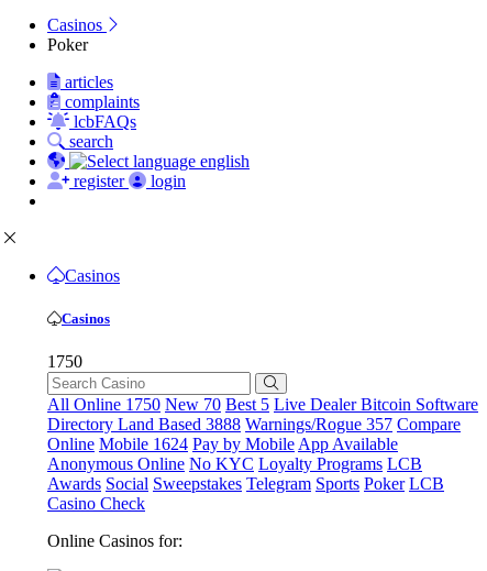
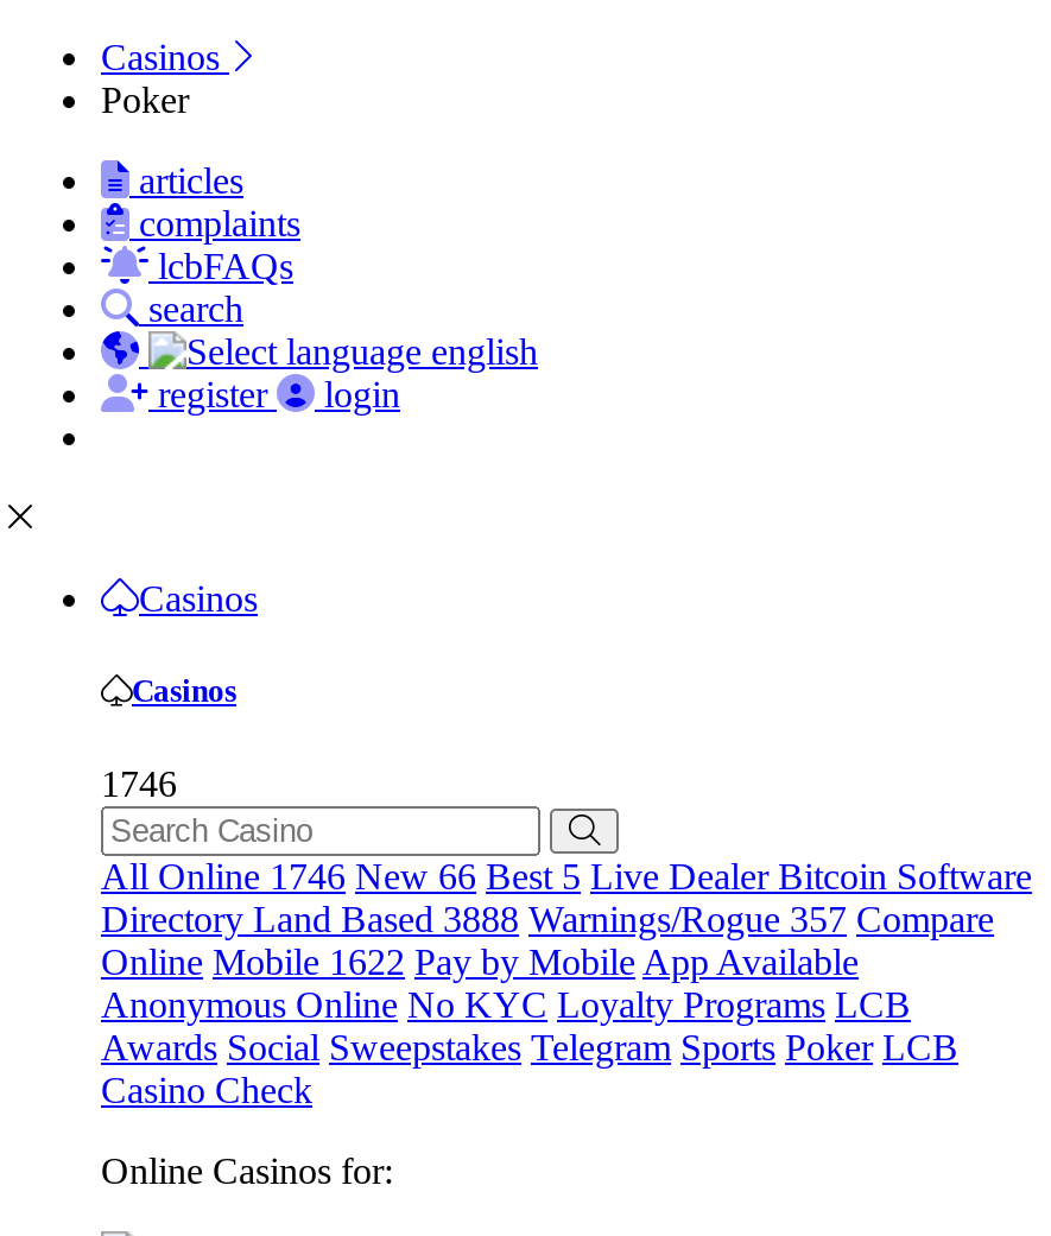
[47,352,82,371] 1750 -> [101,764,177,805] 1746
[47,395,478,414] All Online1750 New70 Best 5 Live Dealer Bitcoin Software -> [101,857,1032,897] All Online1746 New66 Best 5 Live Dealer Bitcoin Software
[47,435,398,454] Online Mobile 1624 Pay by Mobile App Available -> [101,942,859,983] Online Mobile 1622 Pay by Mobile App Available

